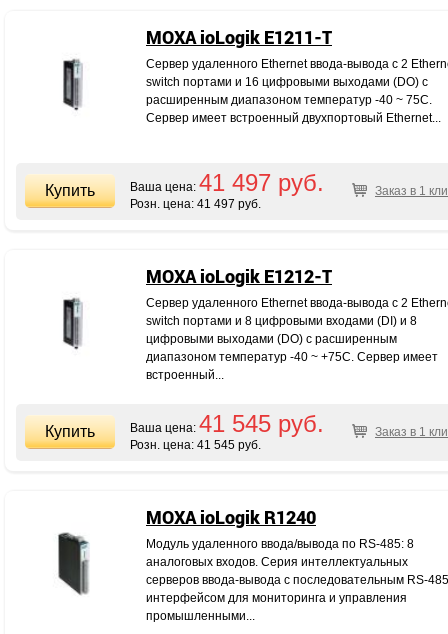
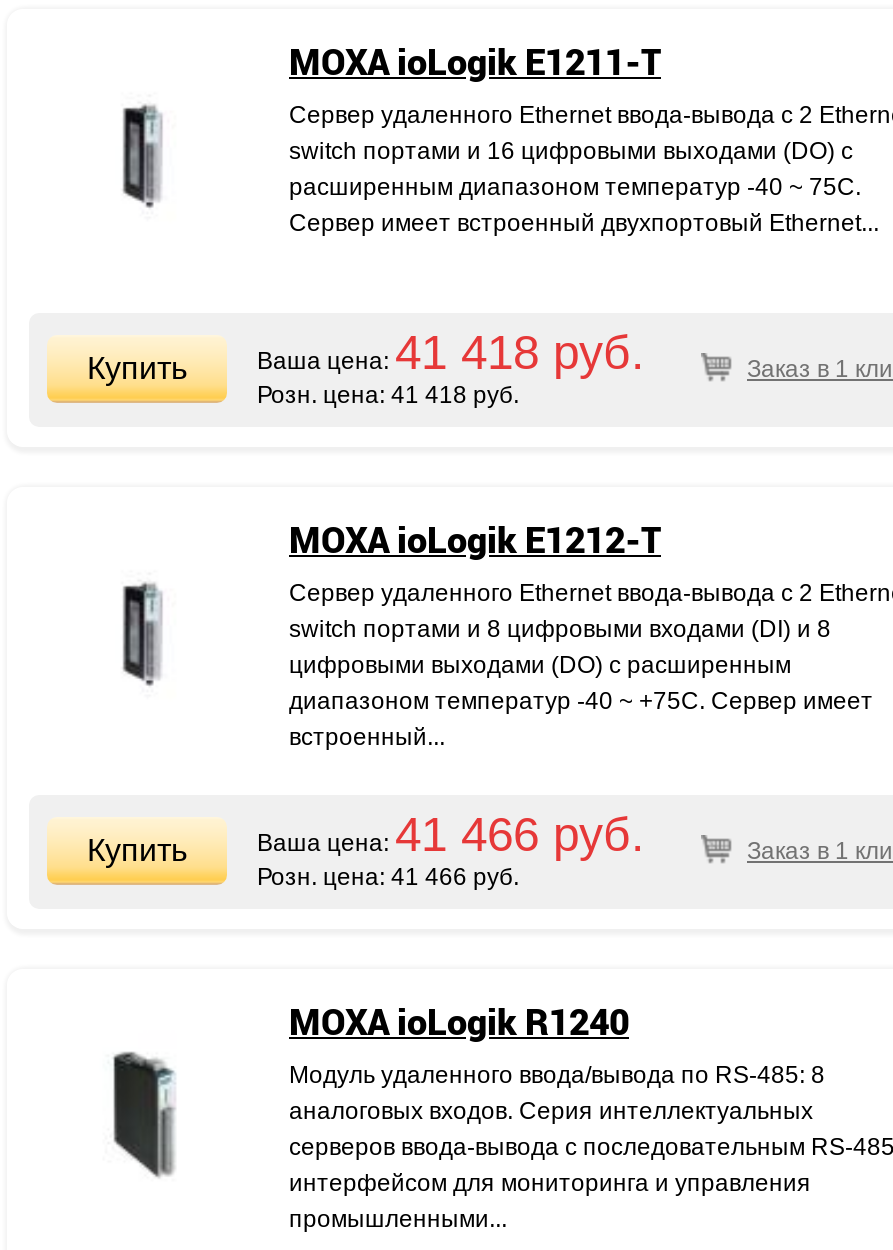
[130,169,324,196] Ваша цена:41 497 руб. -> [257,325,645,379] Ваша цена:41 418 руб.
[130,197,261,211] Розн. цена: 41 497 руб. -> [257,381,519,409] Розн. цена: 41 418 руб.
[130,410,324,437] Ваша цена:41 545 руб. -> [257,807,645,861] Ваша цена:41 466 руб.
[130,438,261,452] Розн. цена: 41 545 руб. -> [257,863,519,891] Розн. цена: 41 466 руб.

